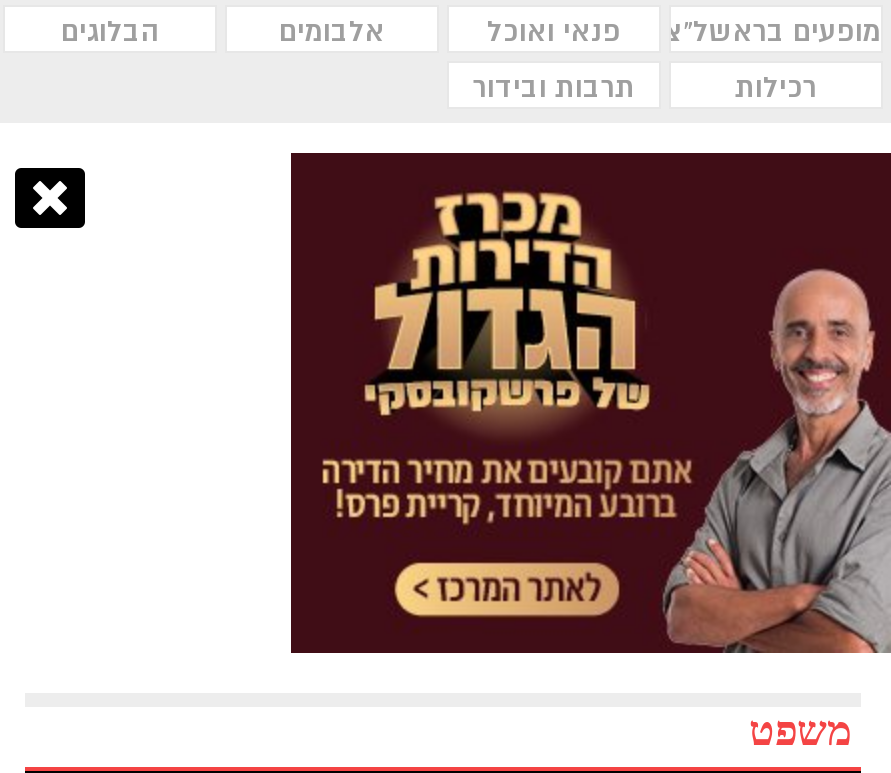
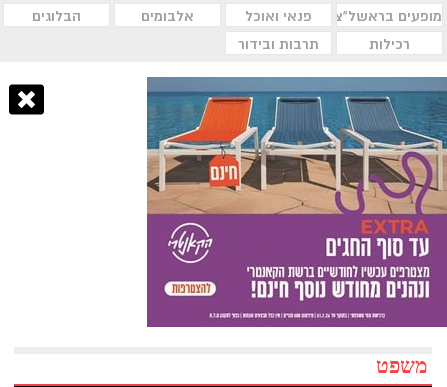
[289,151,885,655] [image] -> [146,76,444,328] [image]

